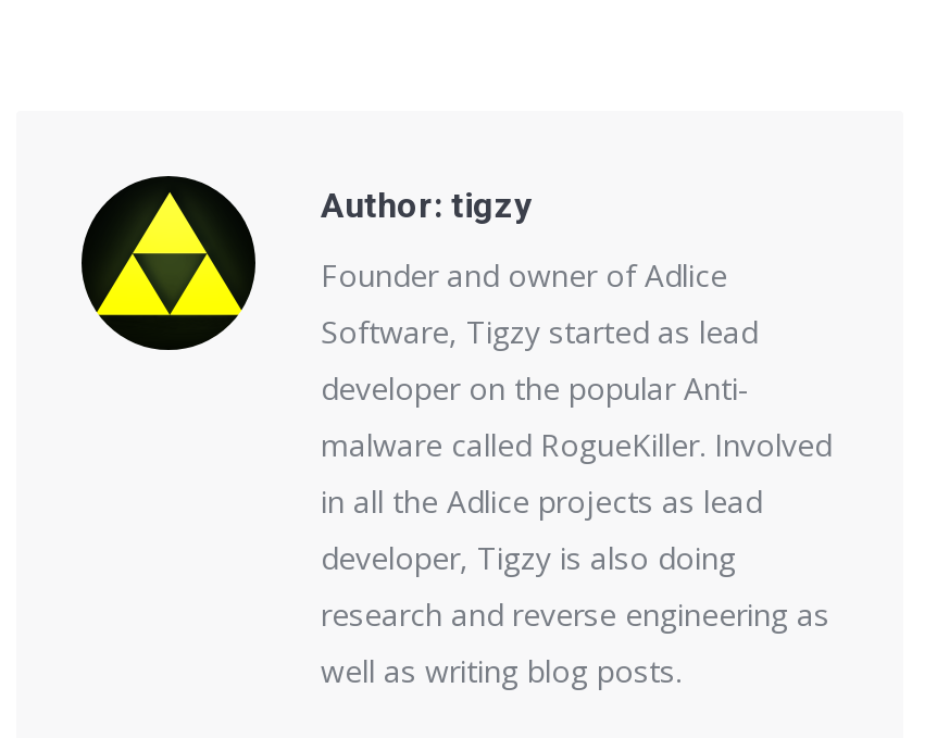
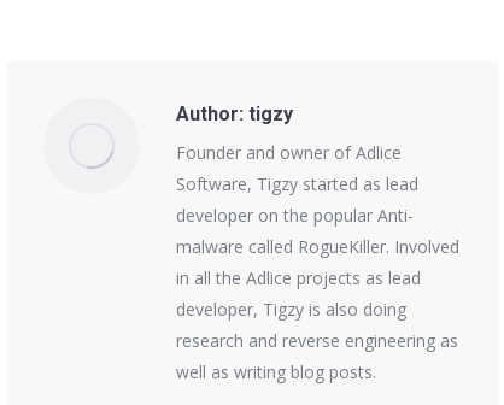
[79,174,258,352] [image] -> none

